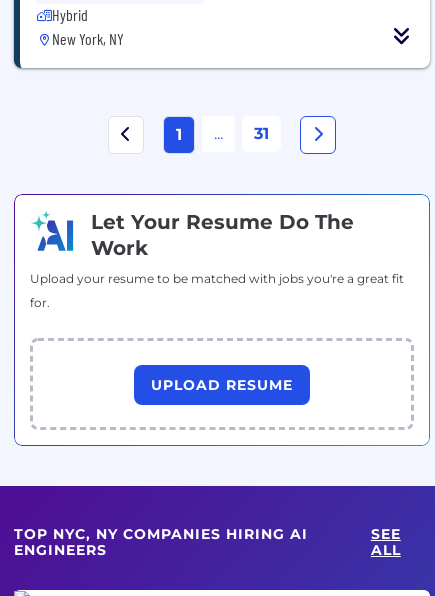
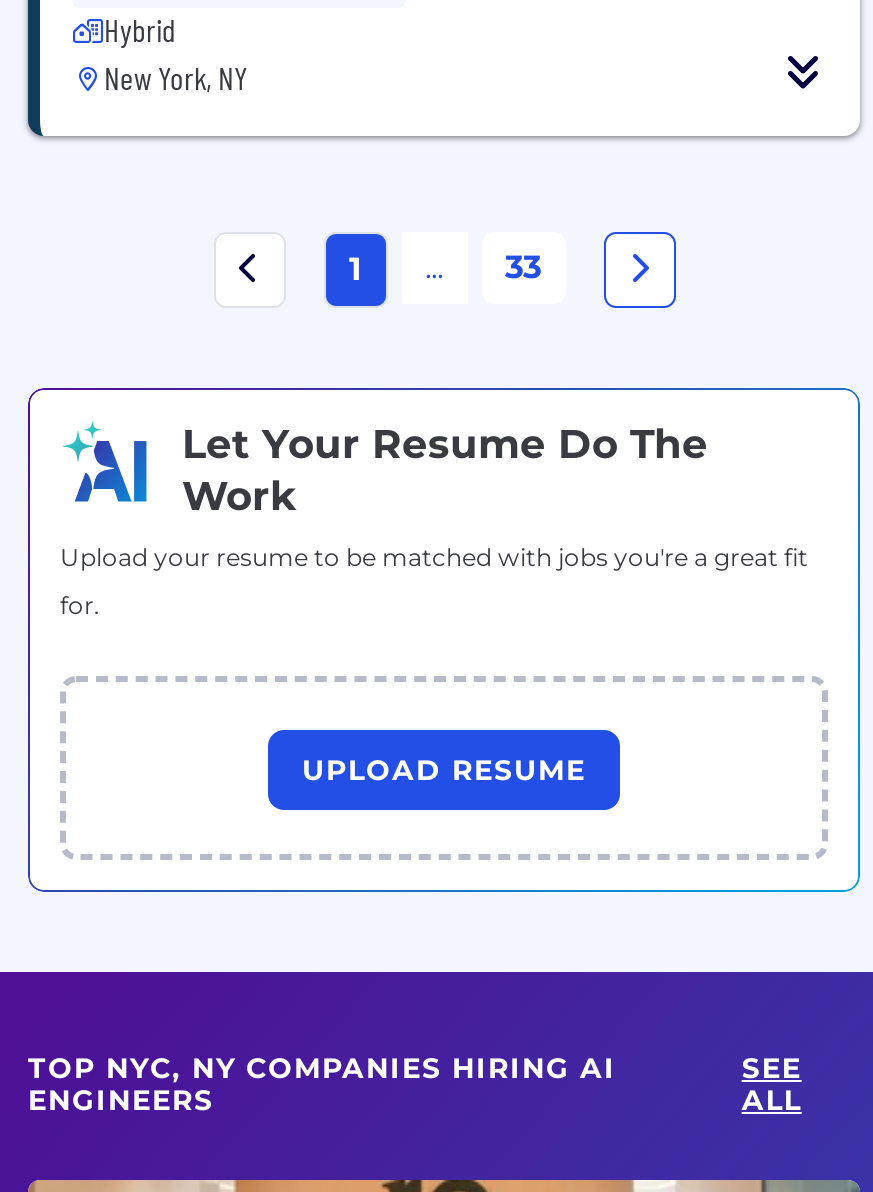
[254,124,269,143] 31 -> [505,247,541,285] 33

